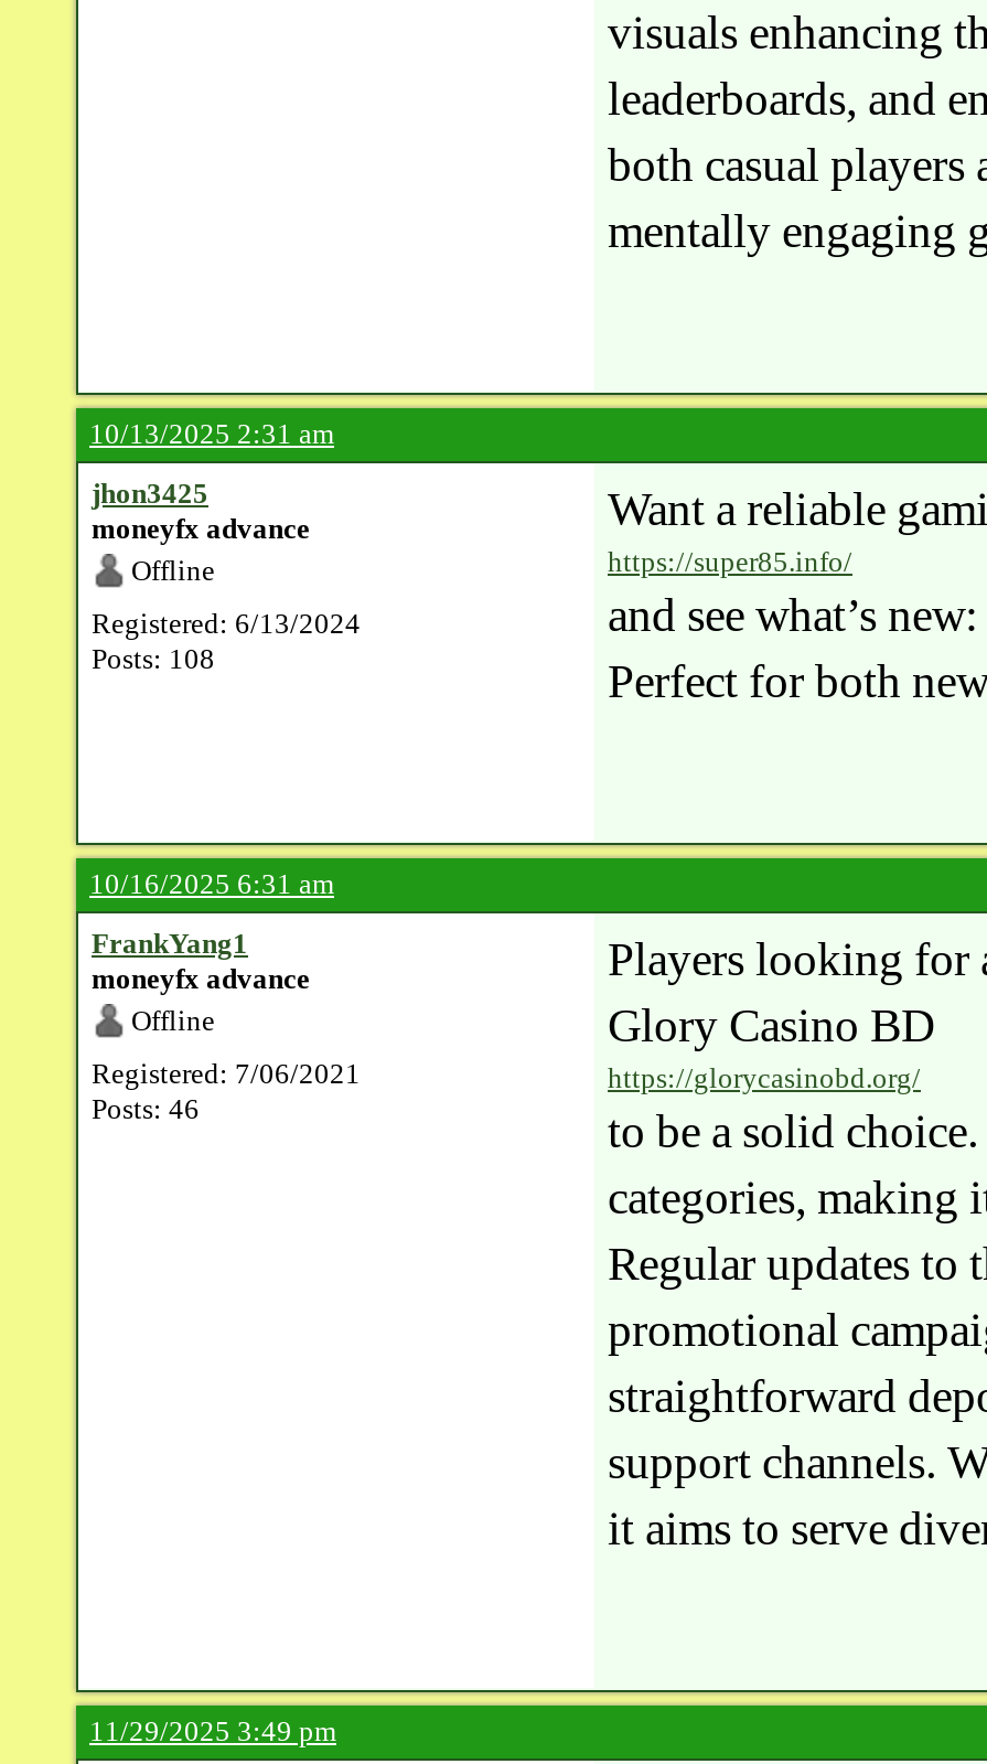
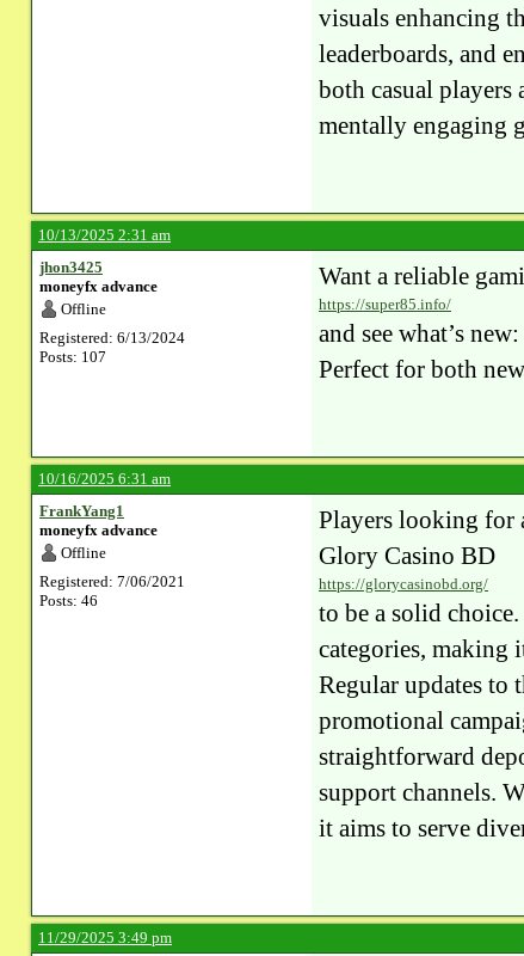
[92,642,215,675] Posts: 108 -> [39,348,106,366] Posts: 107

